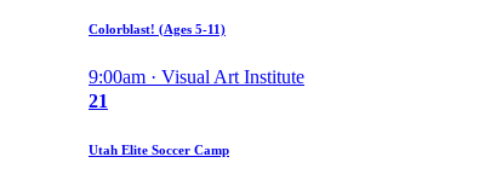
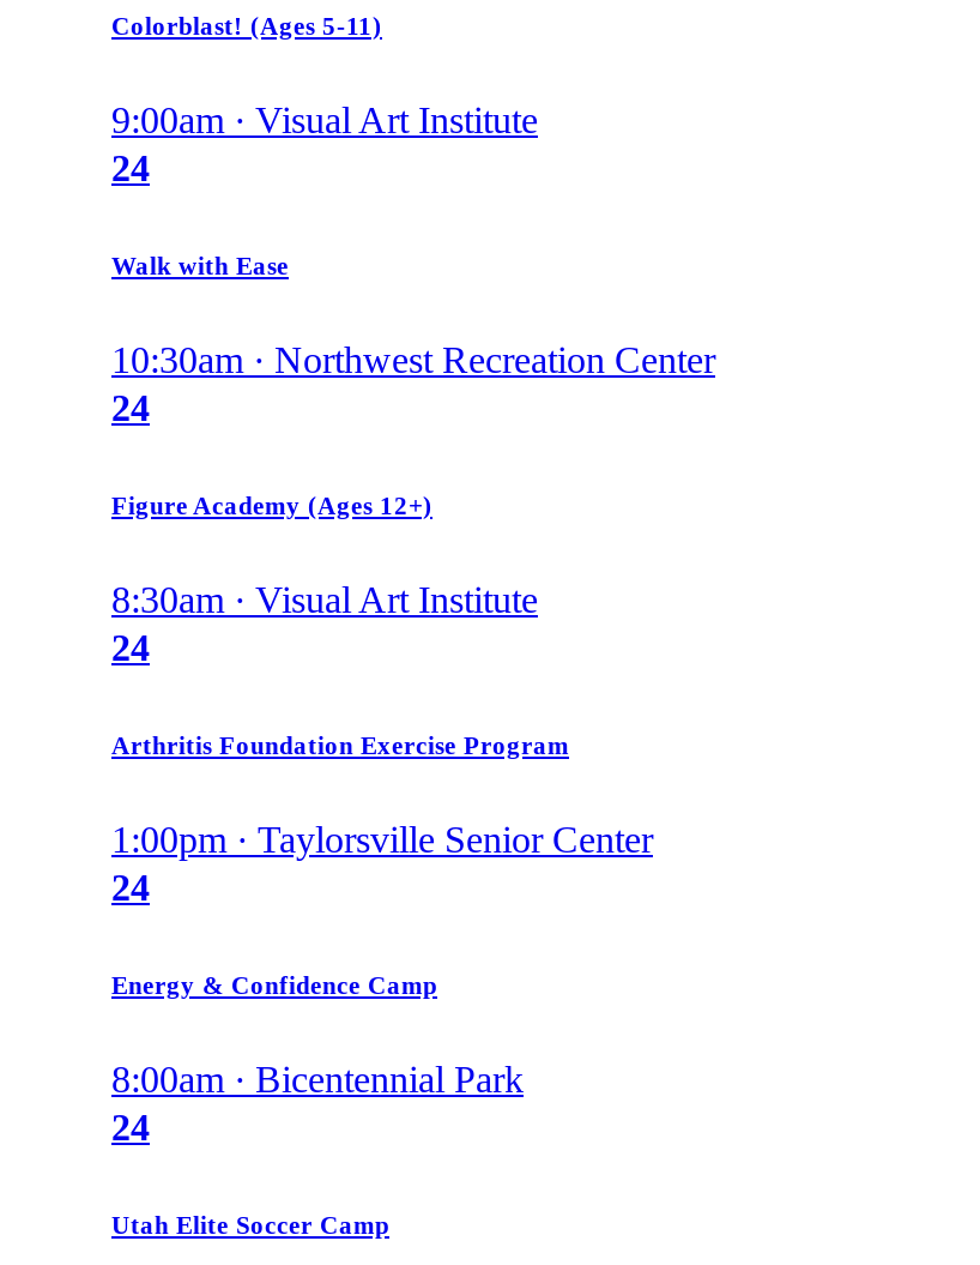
[89,90,108,111] 21 -> [111,147,715,1146] 24 | Walk with Ease | 10:30am · Northwest Recreation Center | 24 | Figure Academy (Ages 12+) | 8:30am · Visual Art Institute | 24 | Arthritis Foundation Exercise Program | 1:00pm · Taylorsville Senior Center | 24 | Energy & Confidence Camp | 8:00am · Bicentennial Park | 24

